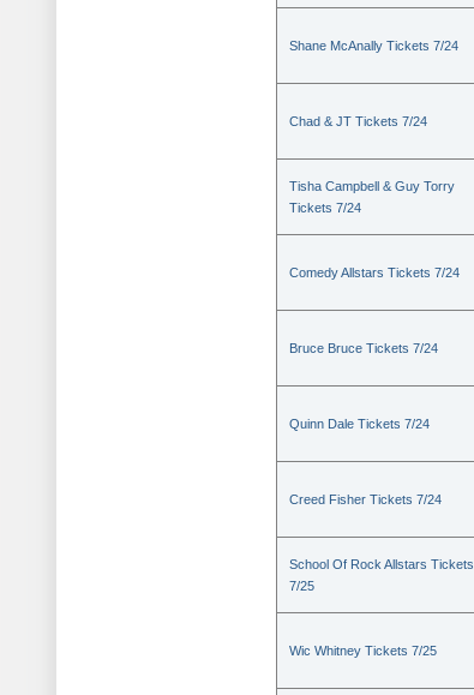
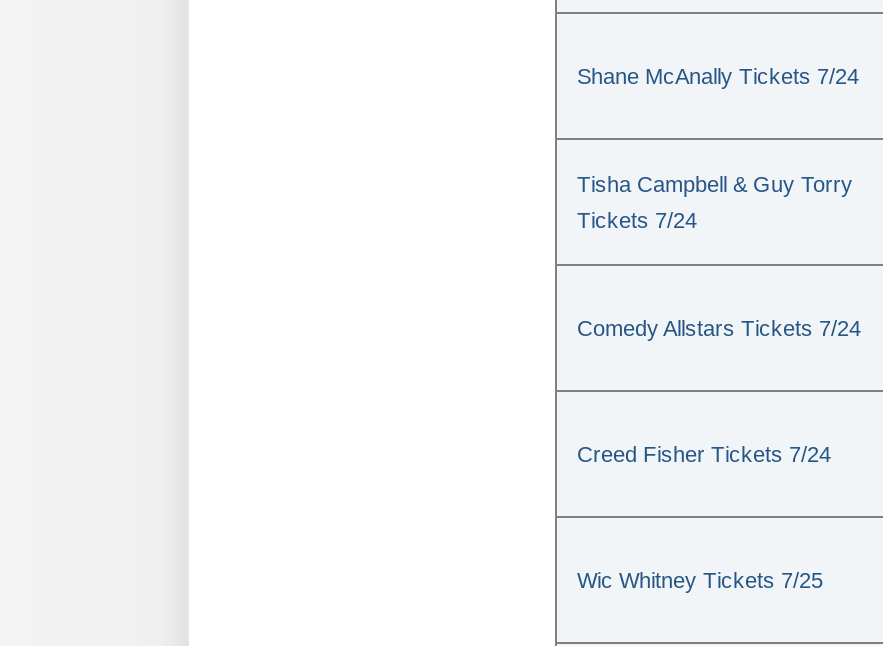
[289,114,427,129] Chad & JT Tickets 7/24 -> none
[289,341,438,356] Bruce Bruce Tickets 7/24 -> none
[289,417,430,431] Quinn Dale Tickets 7/24 -> none
[289,557,474,593] School Of Rock Allstars Tickets | 7/25 -> none

